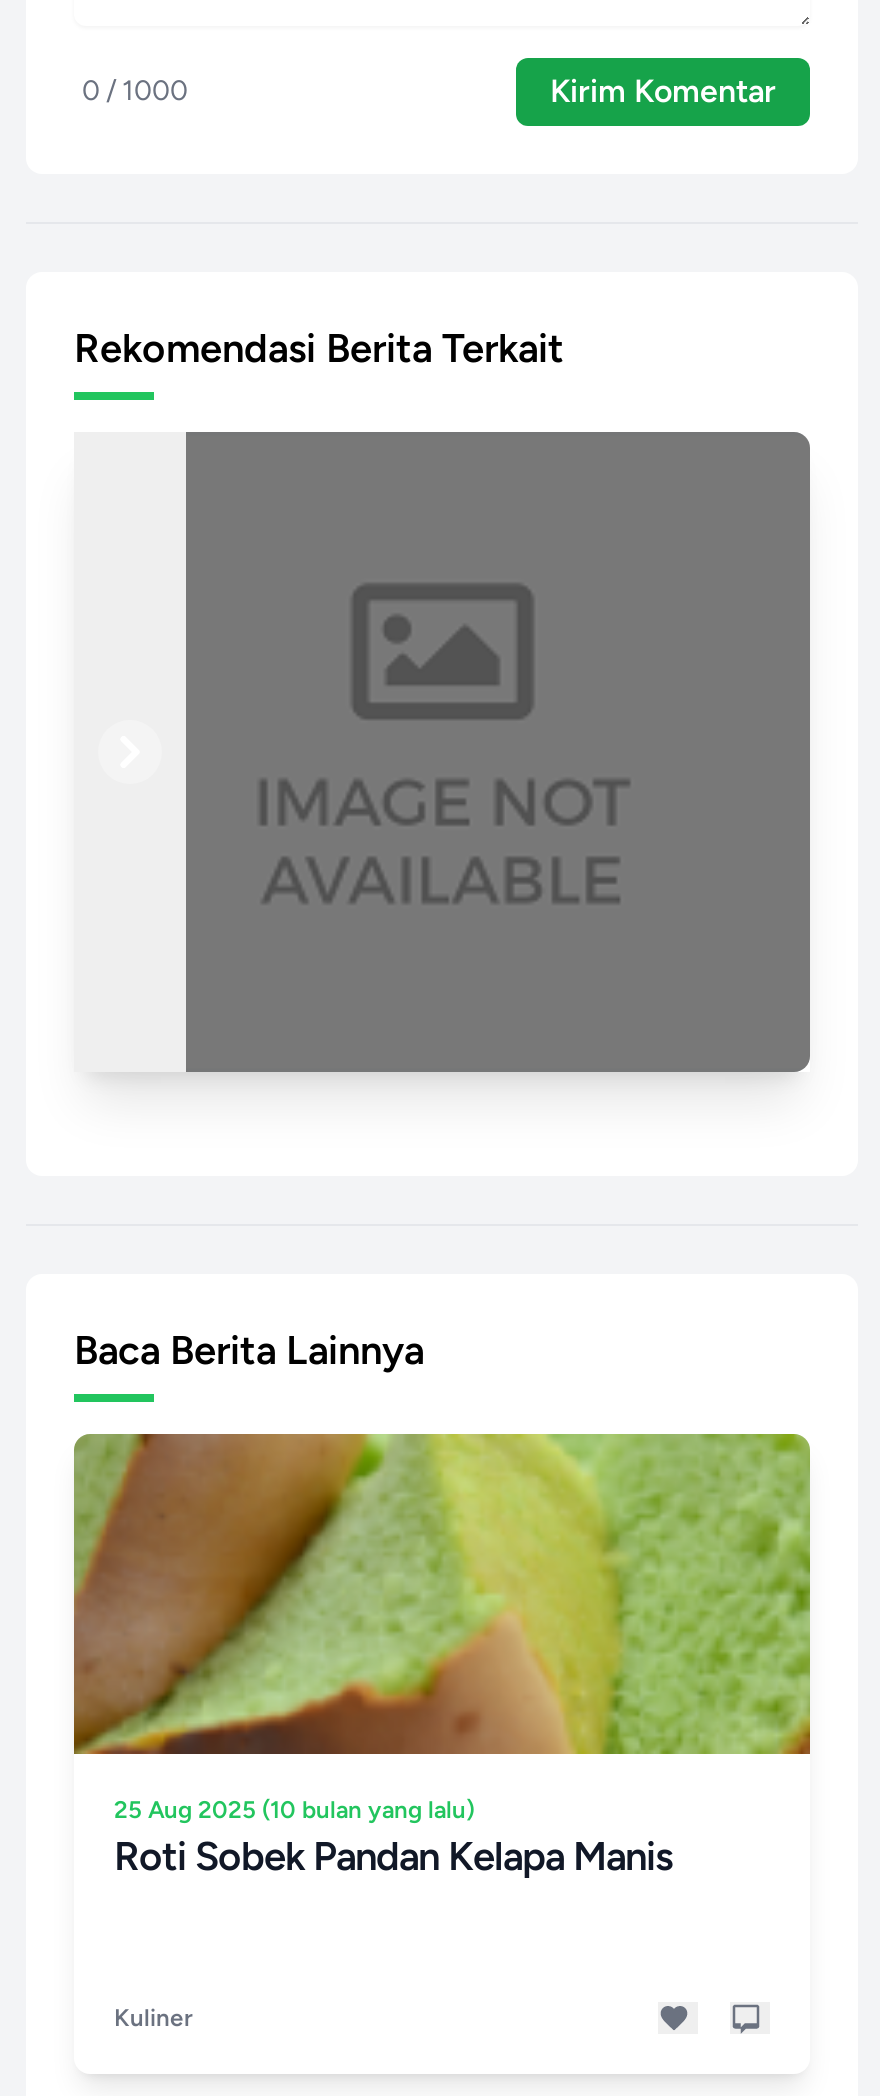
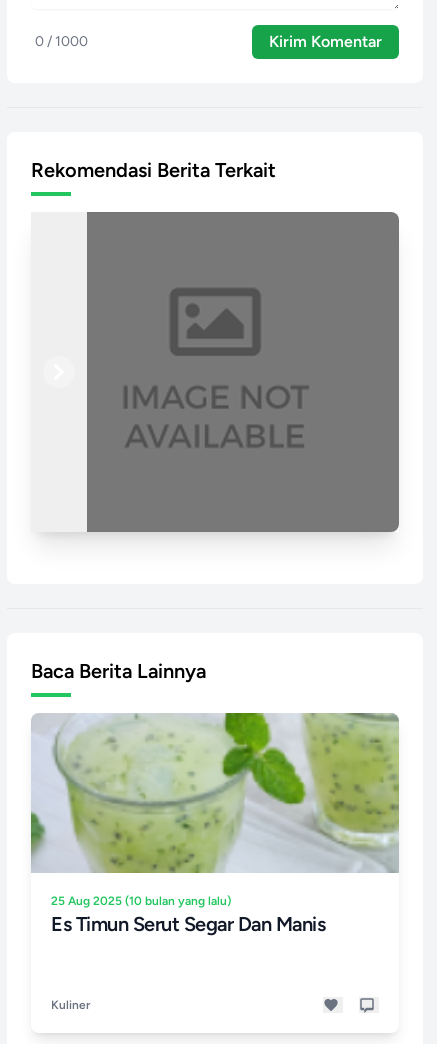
[72,1432,812,1880] [image] | Roti Sobek Pandan Kelapa Manis -> [30,712,400,936] [image] | Es Timun Serut Segar Dan Manis

